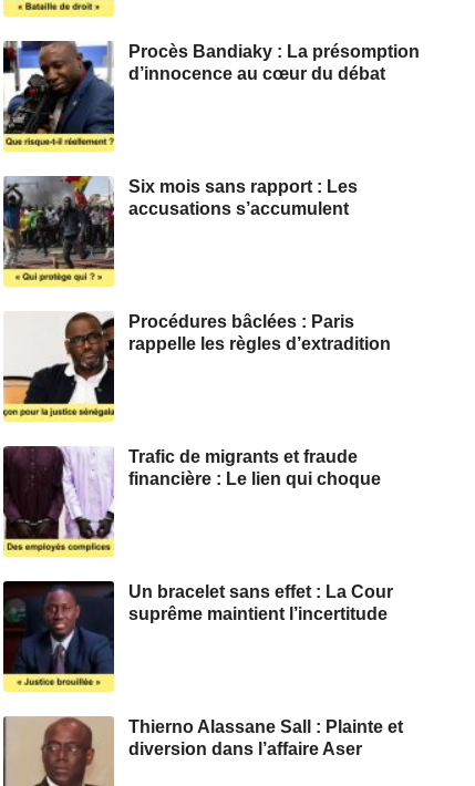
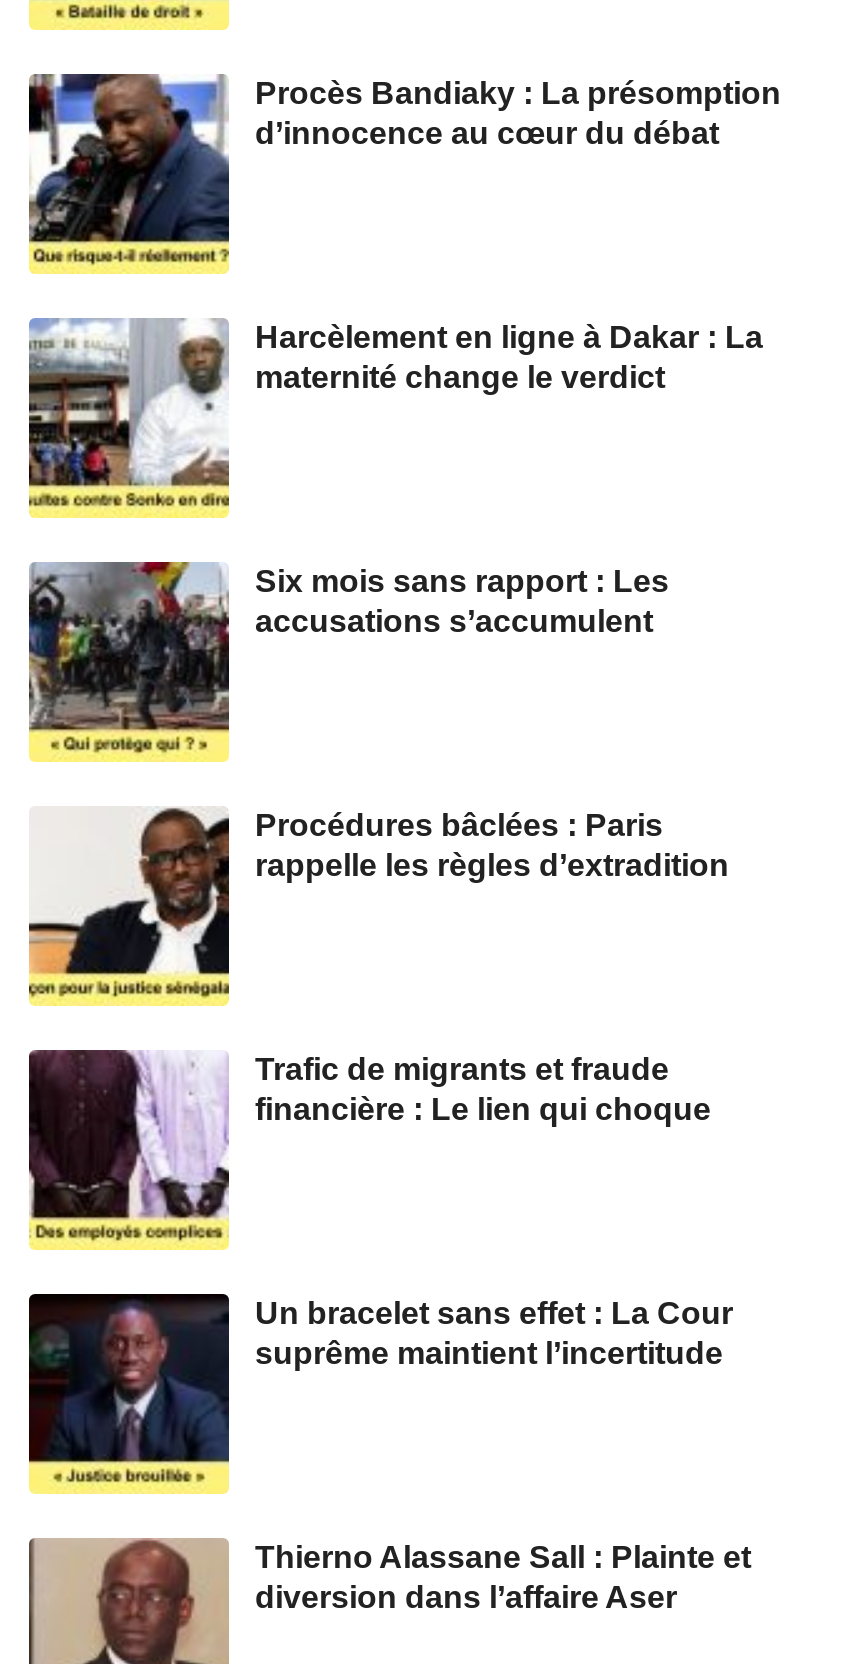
none -> [27,318,763,504] [image] | Harcèlement en ligne à Dakar : La | maternité change le verdict

